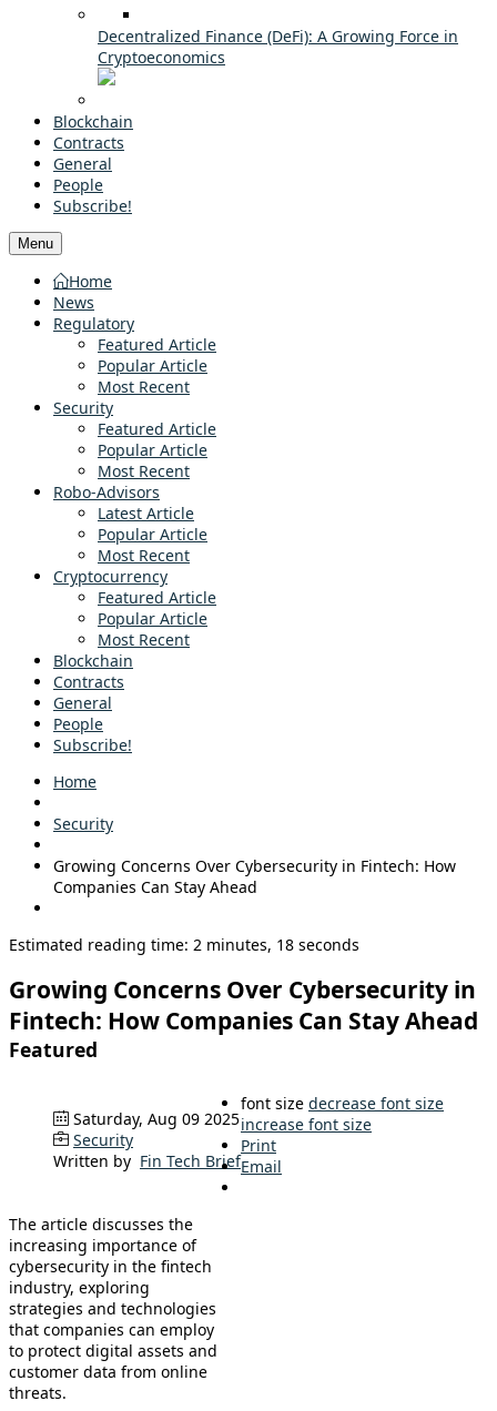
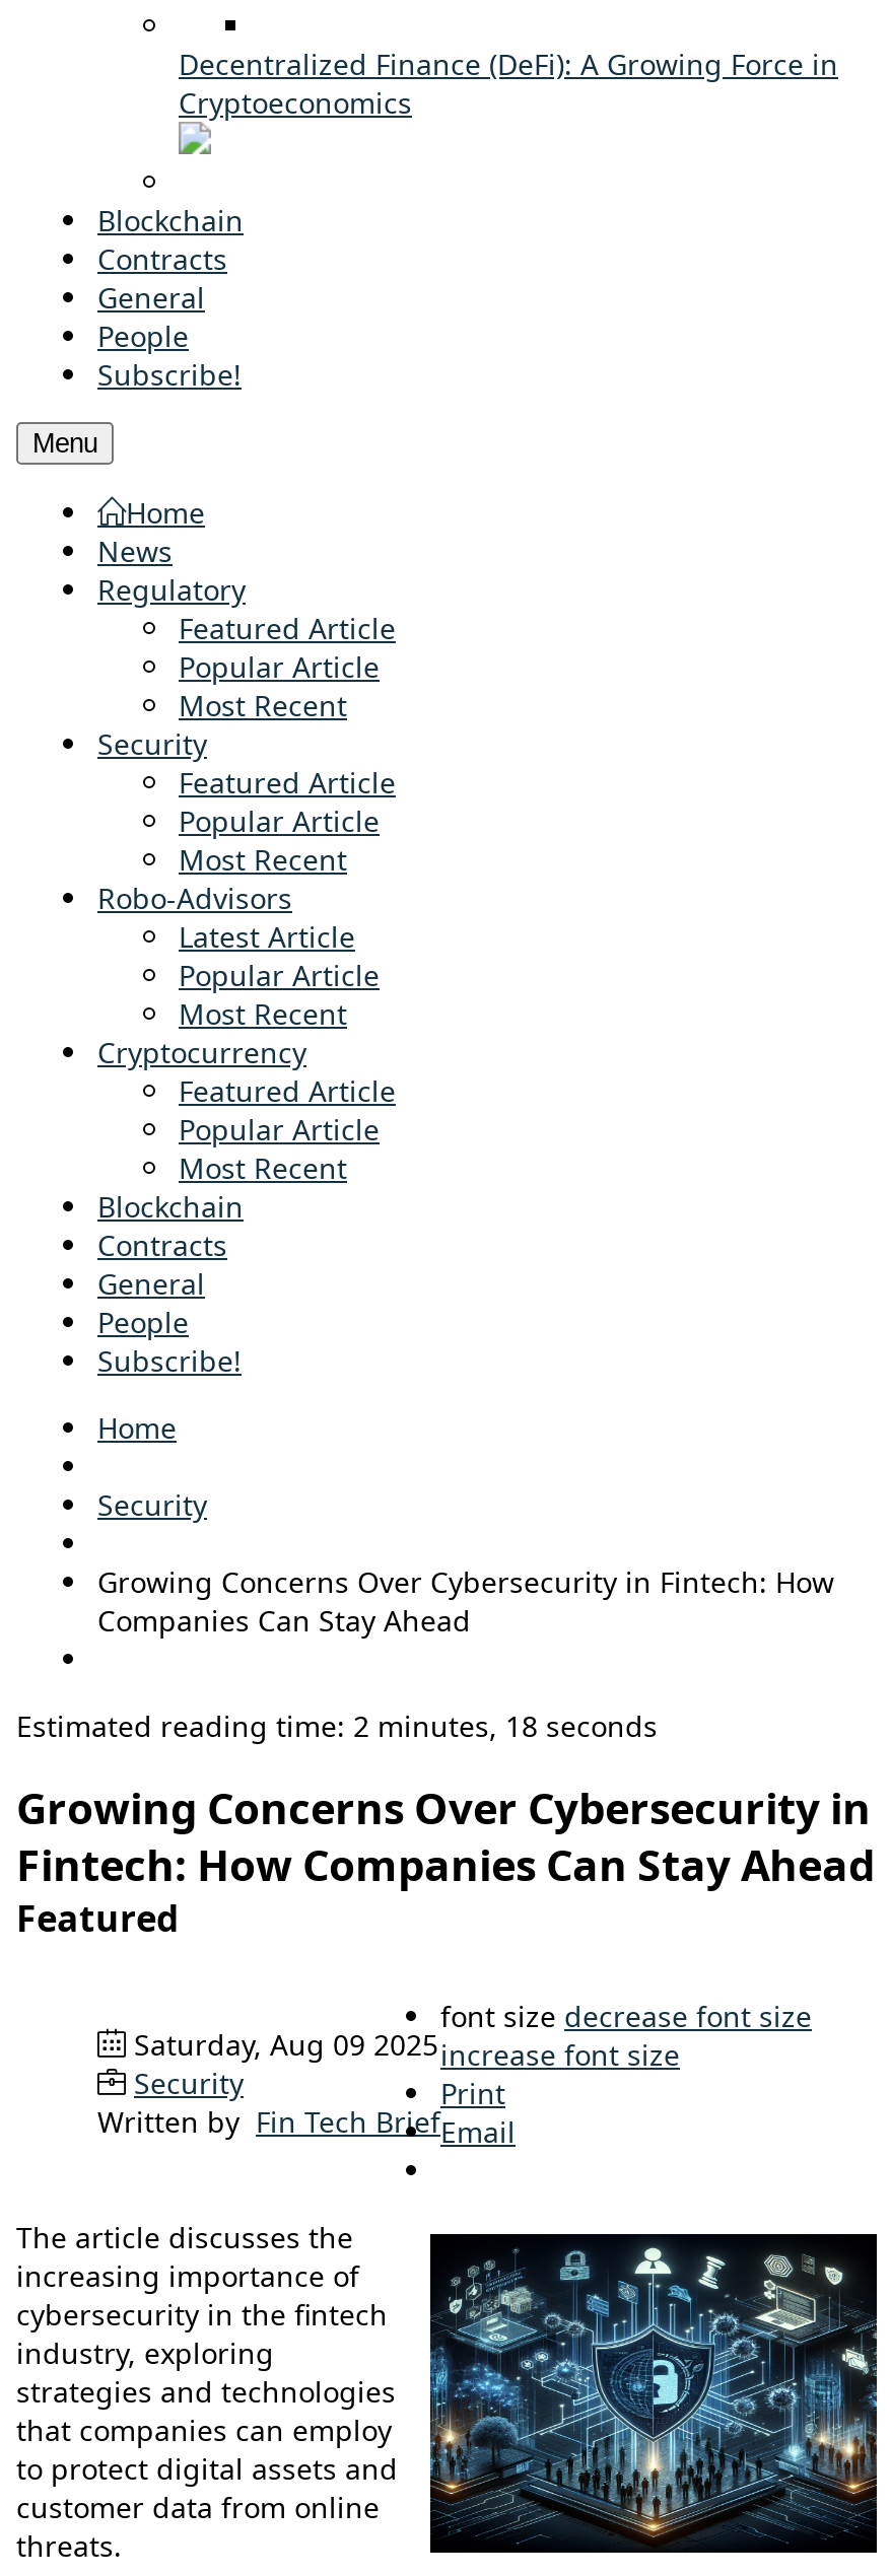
none -> [428,2232,879,2555] [image]

